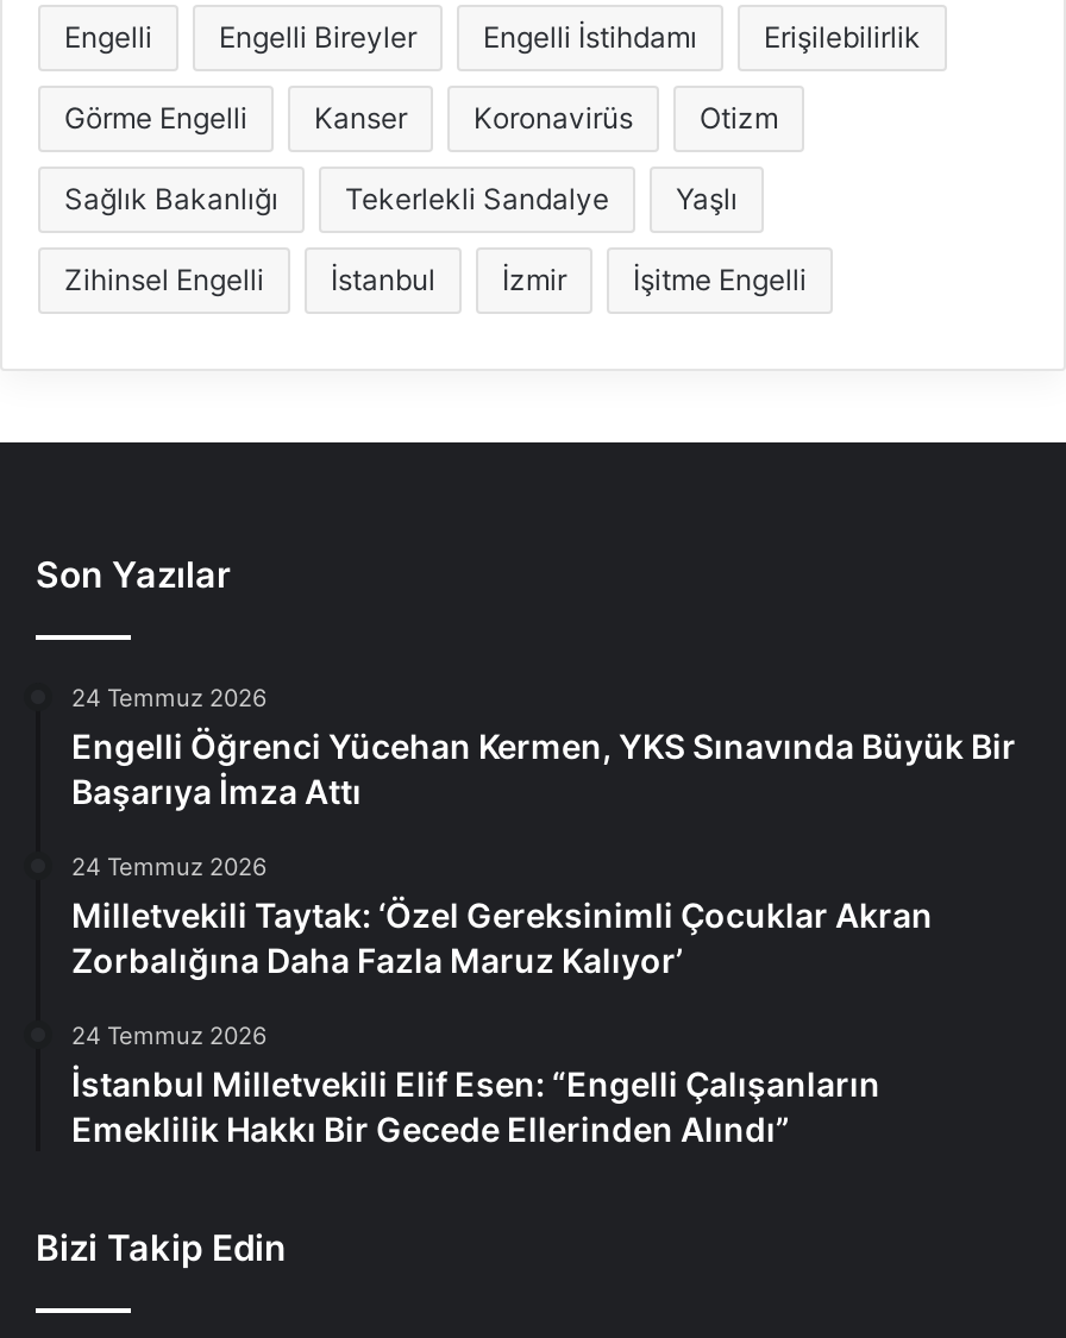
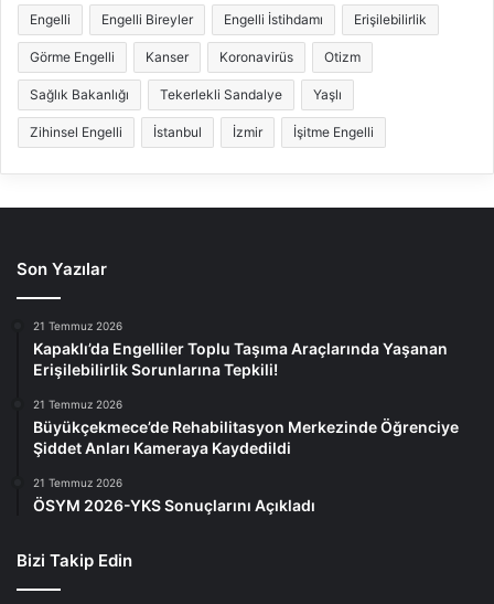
[71,683,1016,812] 24 Temmuz 2026 | Engelli Öğrenci Yücehan Kermen, YKS Sınavında Büyük Bir | Başarıya İmza Attı -> [33,319,448,379] 21 Temmuz 2026 | Kapaklı’da Engelliler Toplu Taşıma Araçlarında Yaşanan | Erişilebilirlik Sorunlarına Tepkili!
[71,852,933,981] 24 Temmuz 2026 | Milletvekili Taytak: ‘Özel Gereksinimli Çocuklar Akran | Zorbalığına Daha Fazla Maruz Kalıyor’ -> [33,398,459,457] 21 Temmuz 2026 | Büyükçekmece’de Rehabilitasyon Merkezinde Öğrenciye | Şiddet Anları Kameraya Kaydedildi
[71,1021,880,1150] 24 Temmuz 2026 | İstanbul Milletvekili Elif Esen: “Engelli Çalışanların | Emeklilik Hakkı Bir Gecede Ellerinden Alındı” -> [33,476,315,515] 21 Temmuz 2026 | ÖSYM 2026-YKS Sonuçlarını Açıkladı

